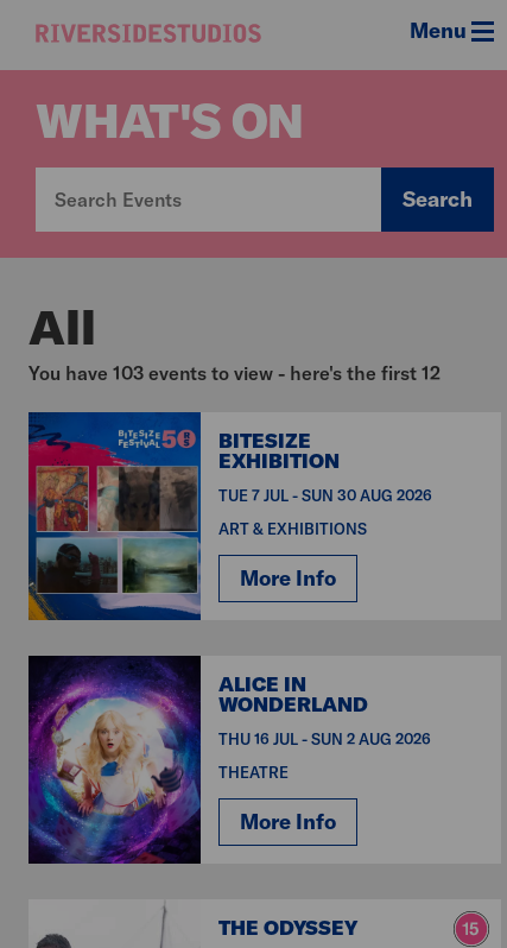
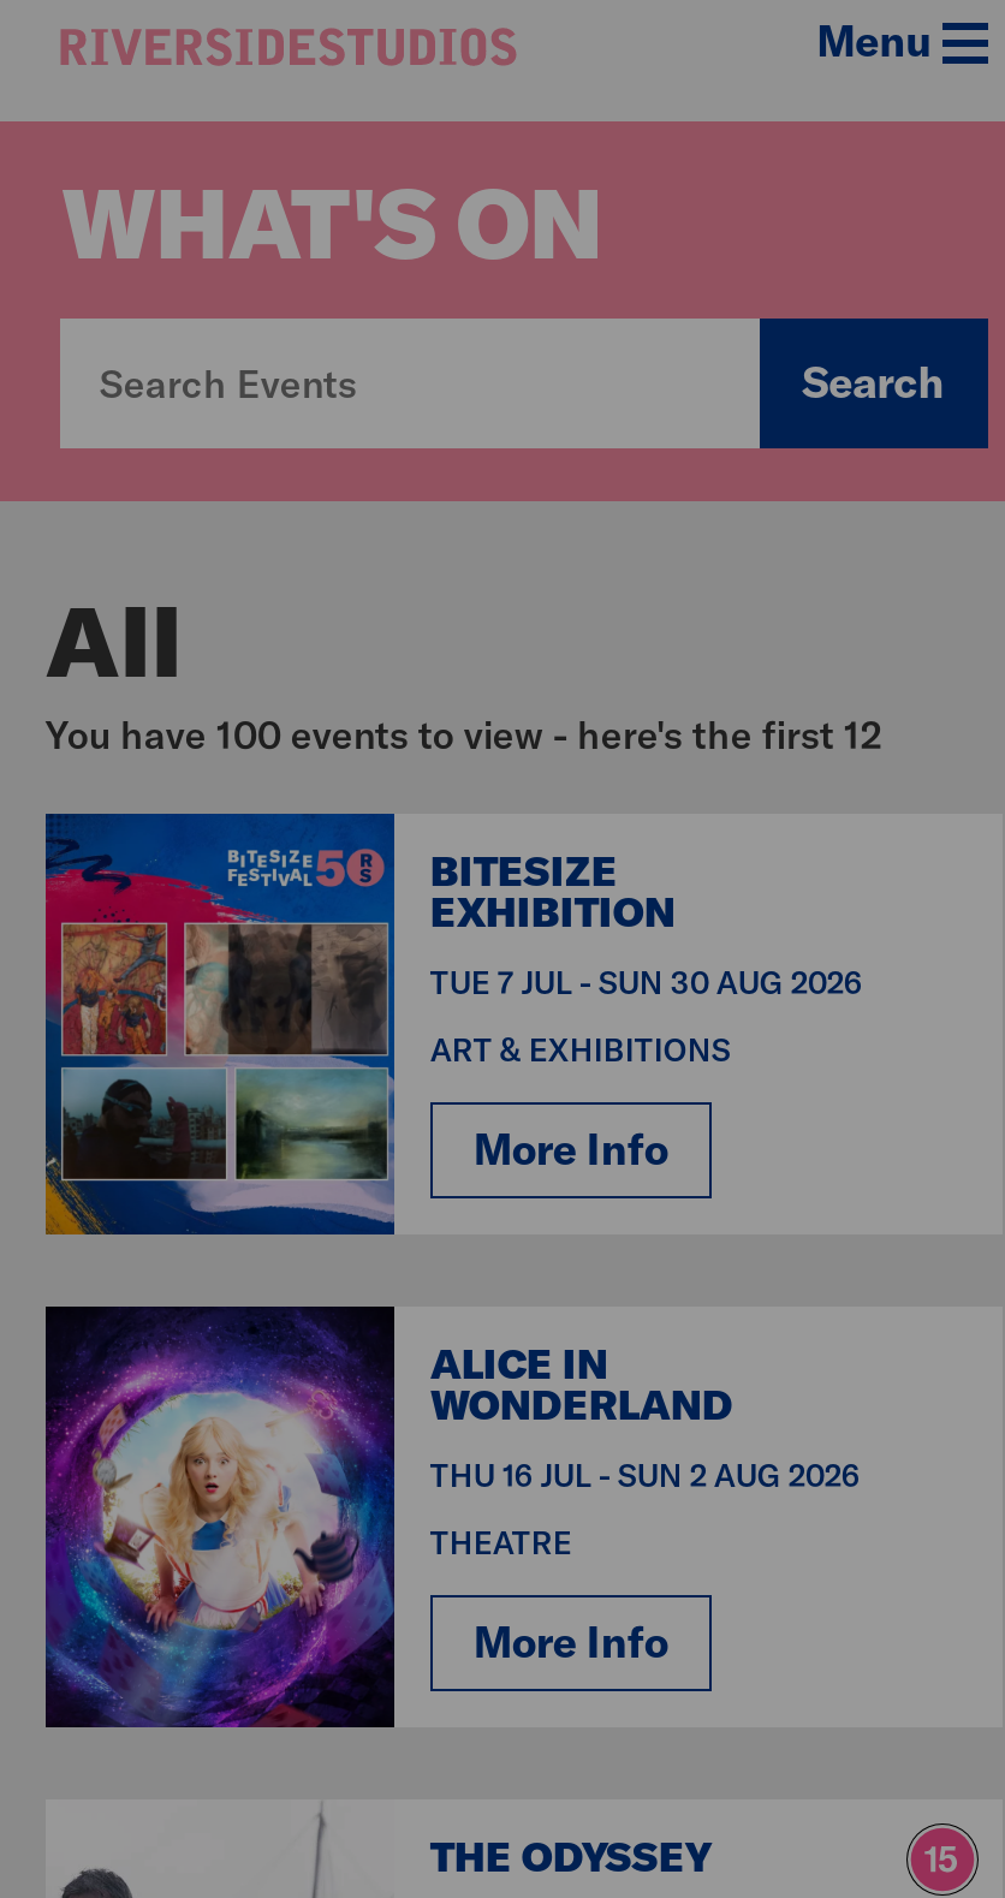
[28,361,440,385] You have 103 events to view - here's the first 12 -> [45,710,882,758] You have 100 events to view - here's the first 12

